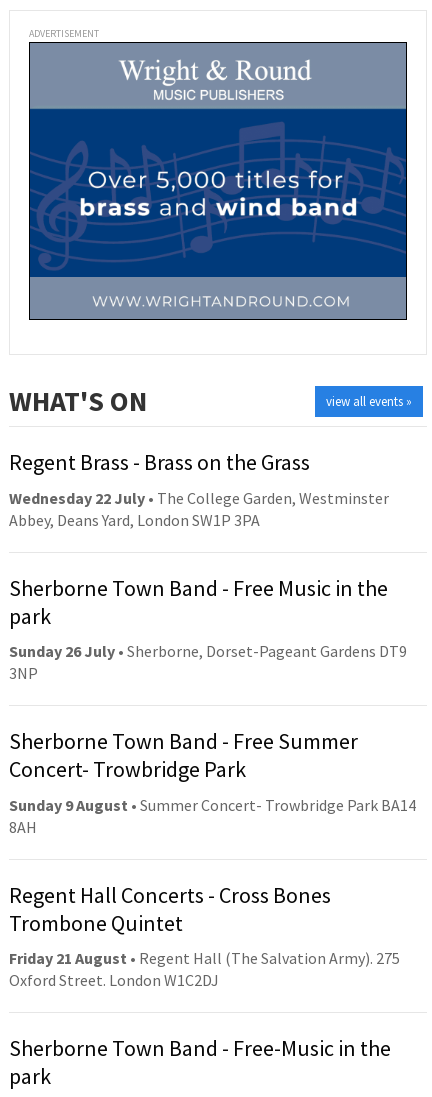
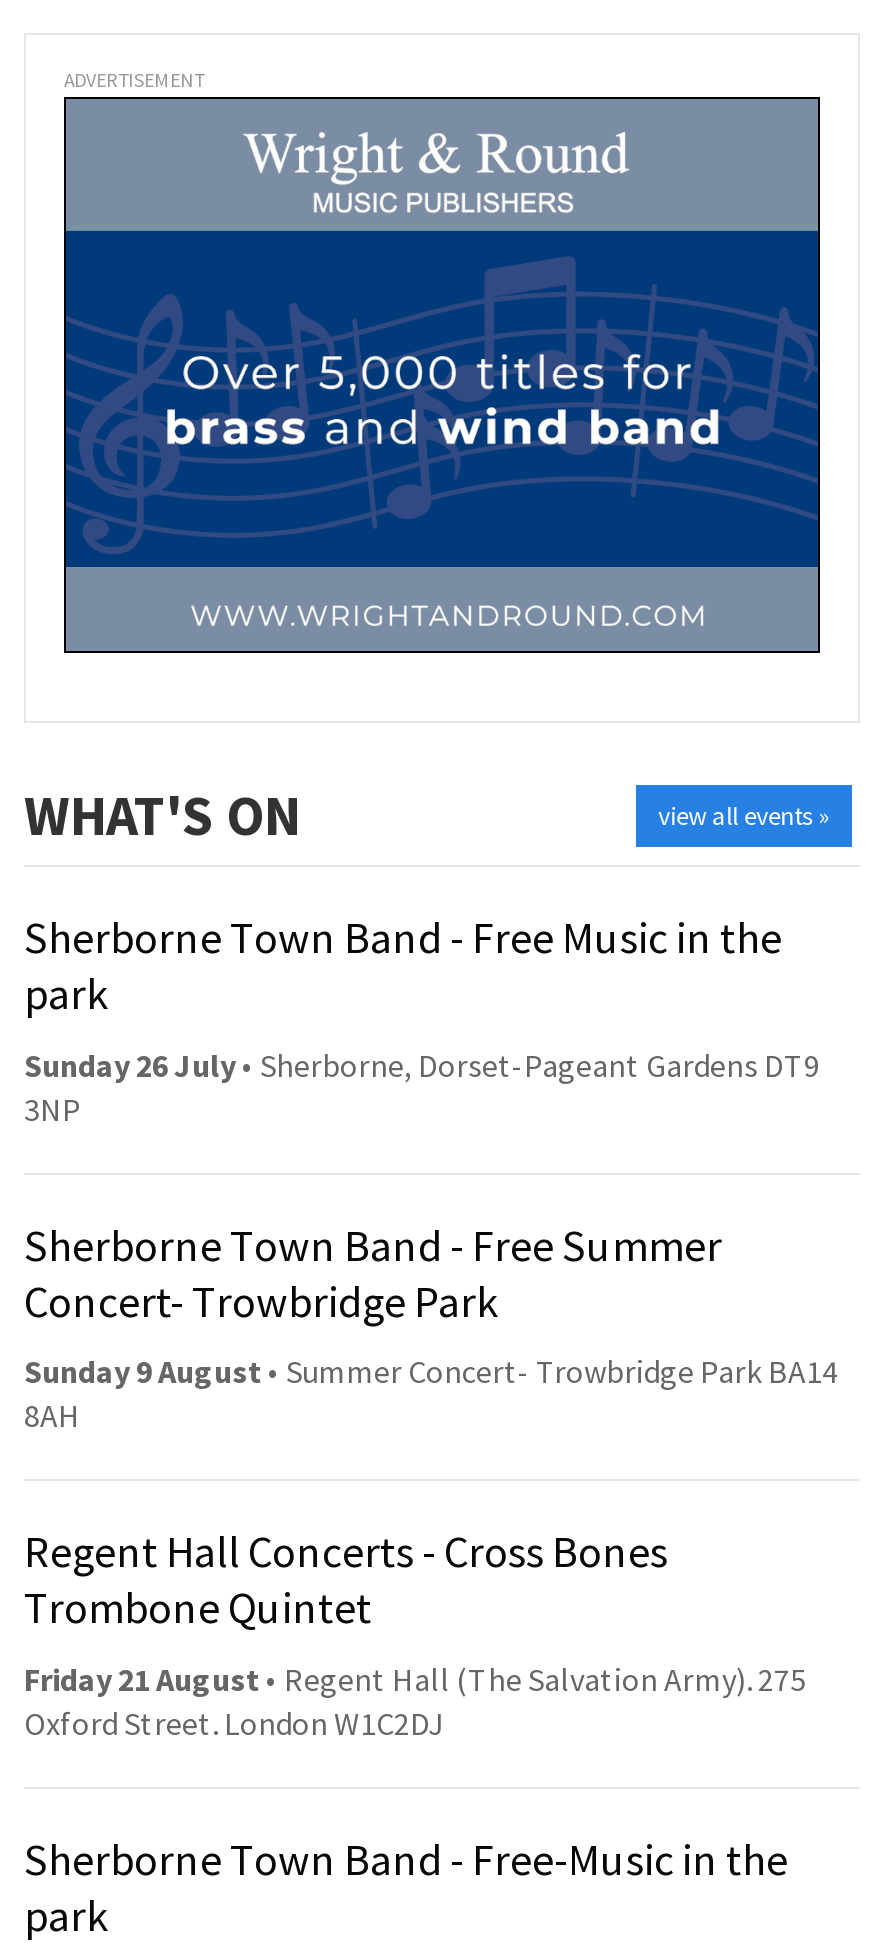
[9,448,389,530] Regent Brass - Brass on the Grass | Wednesday 22 July • The College Garden, Westminster | Abbey, Deans Yard, London SW1P 3PA -> none

